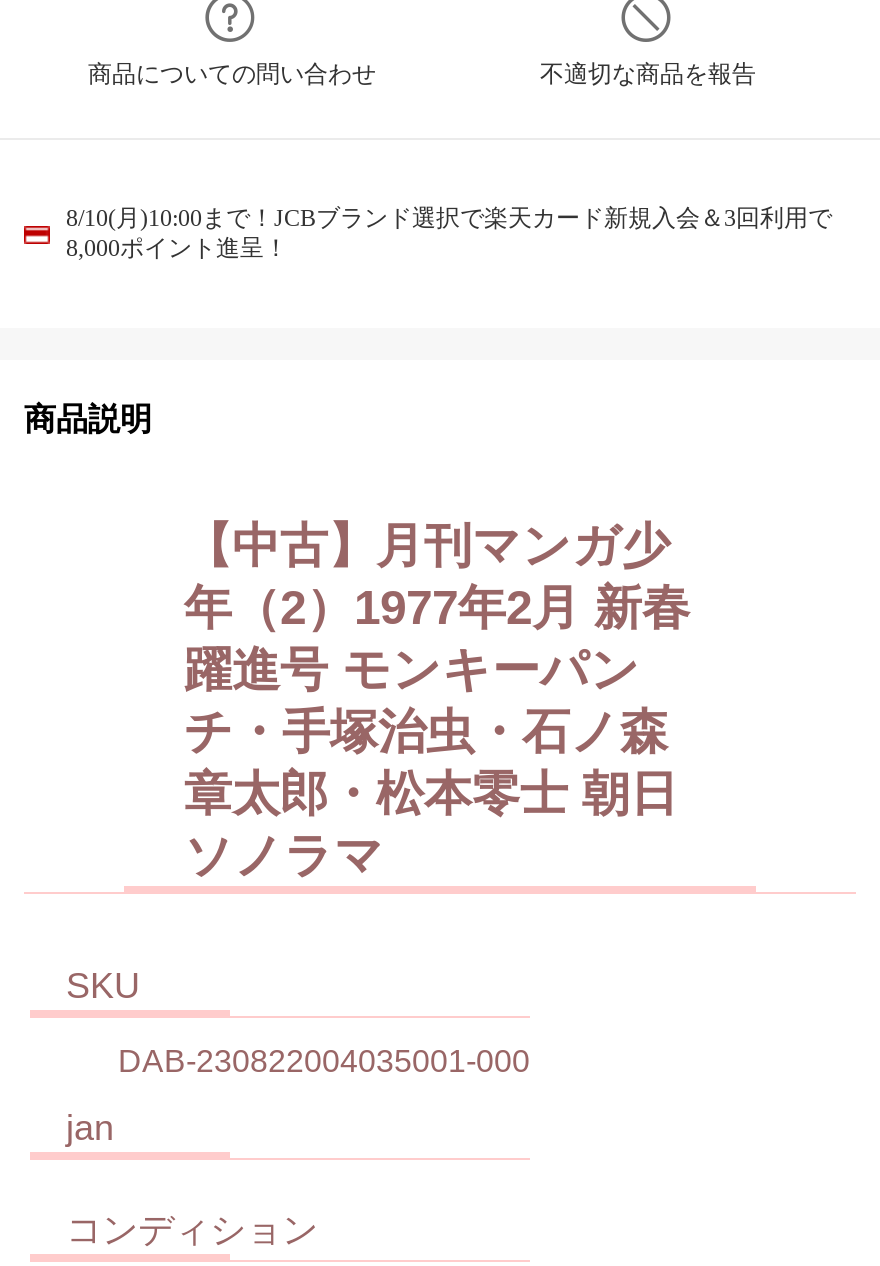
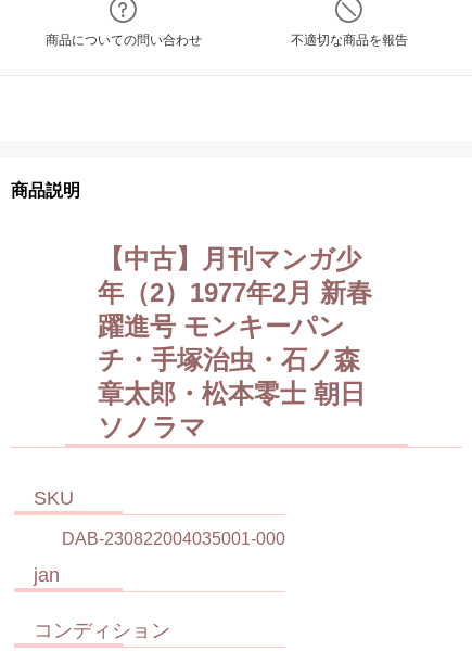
[66,204,832,262] 8/10(月)10:00まで！JCBブランド選択で楽天カード新規入会＆3回利用で | 8,000ポイント進呈！ -> none

